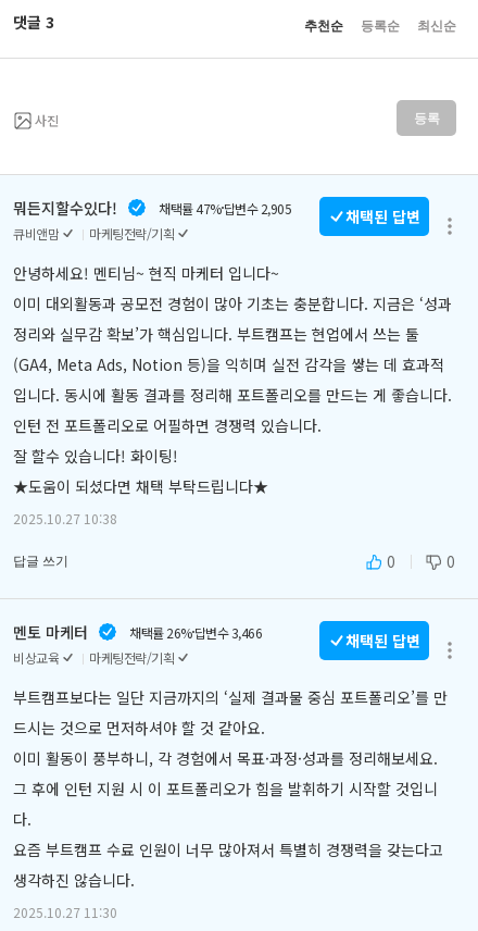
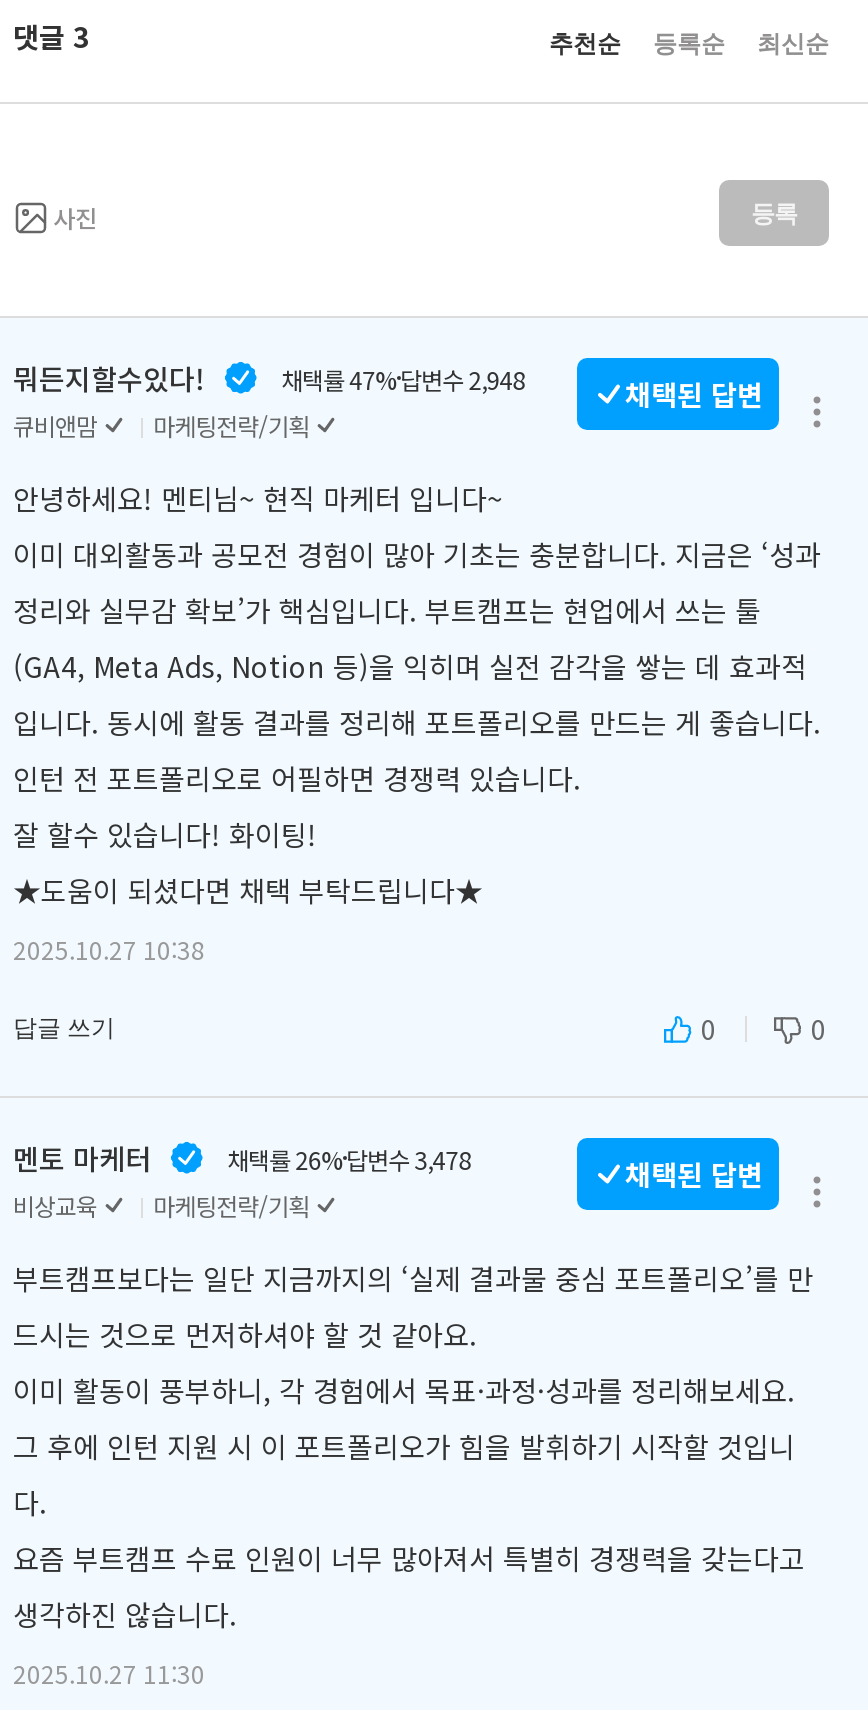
[159,198,291,217] 채택률 47% 답변수 2,905 -> [281,361,526,395] 채택률 47% 답변수 2,948
[129,623,262,641] 채택률 26% 답변수 3,466 -> [227,1141,472,1175] 채택률 26% 답변수 3,478

